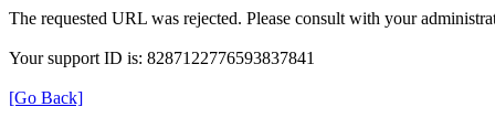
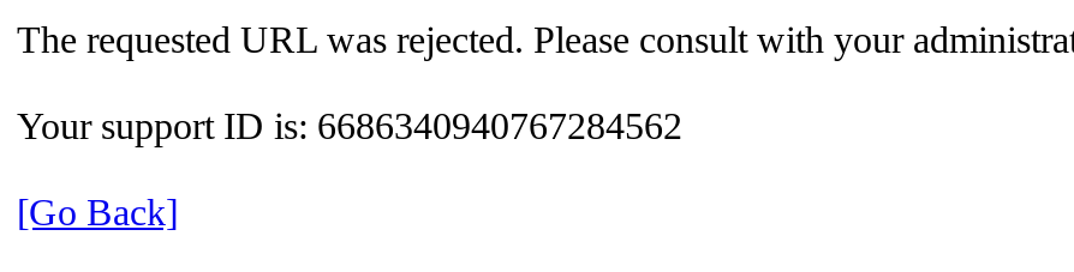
[9,49,315,67] Your support ID is: 8287122776593837841 -> [17,105,682,146] Your support ID is: 6686340940767284562

